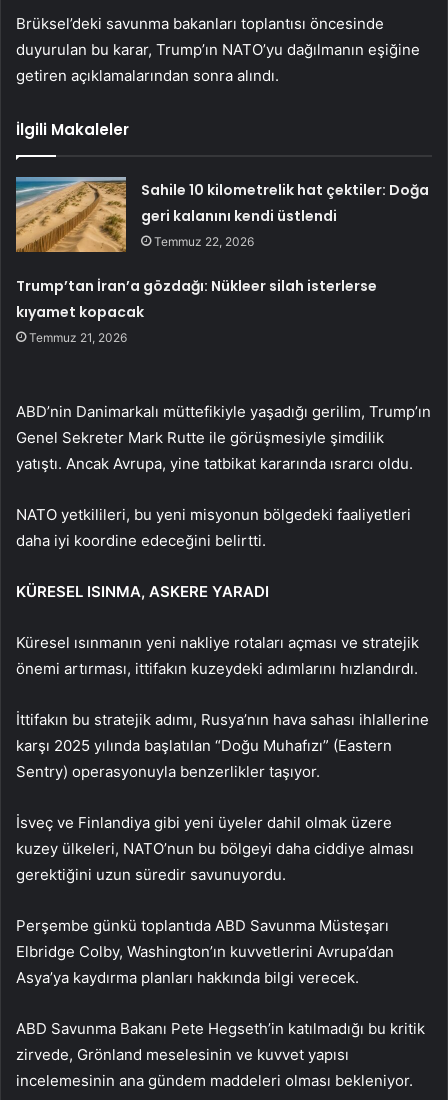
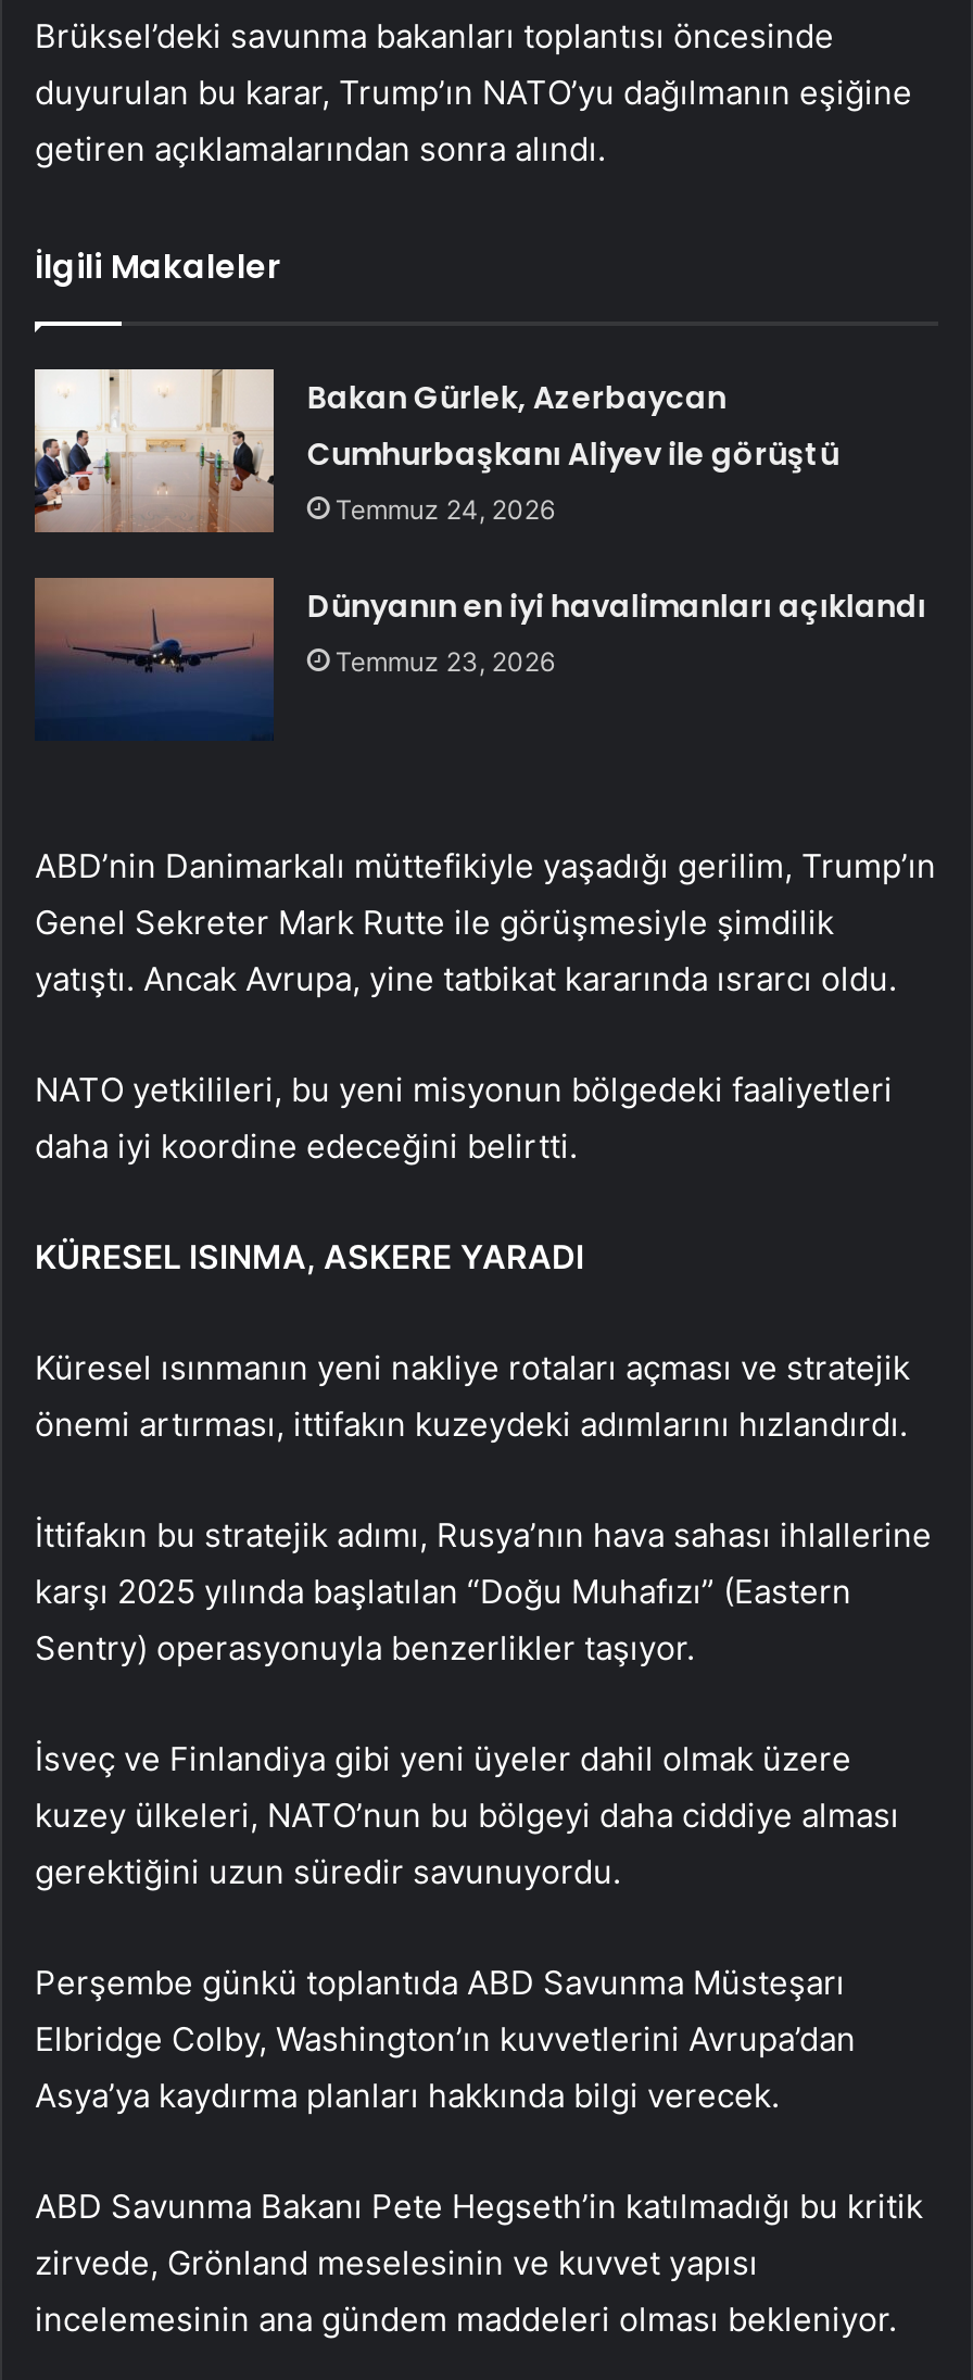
[15,176,429,253] [image] | Sahile 10 kilometrelik hat çektiler: Doğa | geri kalanını kendi üstlendi | Temmuz 22, 2026 -> [33,367,839,534] [image] | Bakan Gürlek, Azerbaycan | Cumhurbaşkanı Aliyev ile görüştü | Temmuz 24, 2026
[16,276,377,345] Trump’tan İran’a gözdağı: Nükleer silah isterlerse | kıyamet kopacak | Temmuz 21, 2026 -> [307,585,926,678] Dünyanın en iyi havalimanları açıklandı | Temmuz 23, 2026

